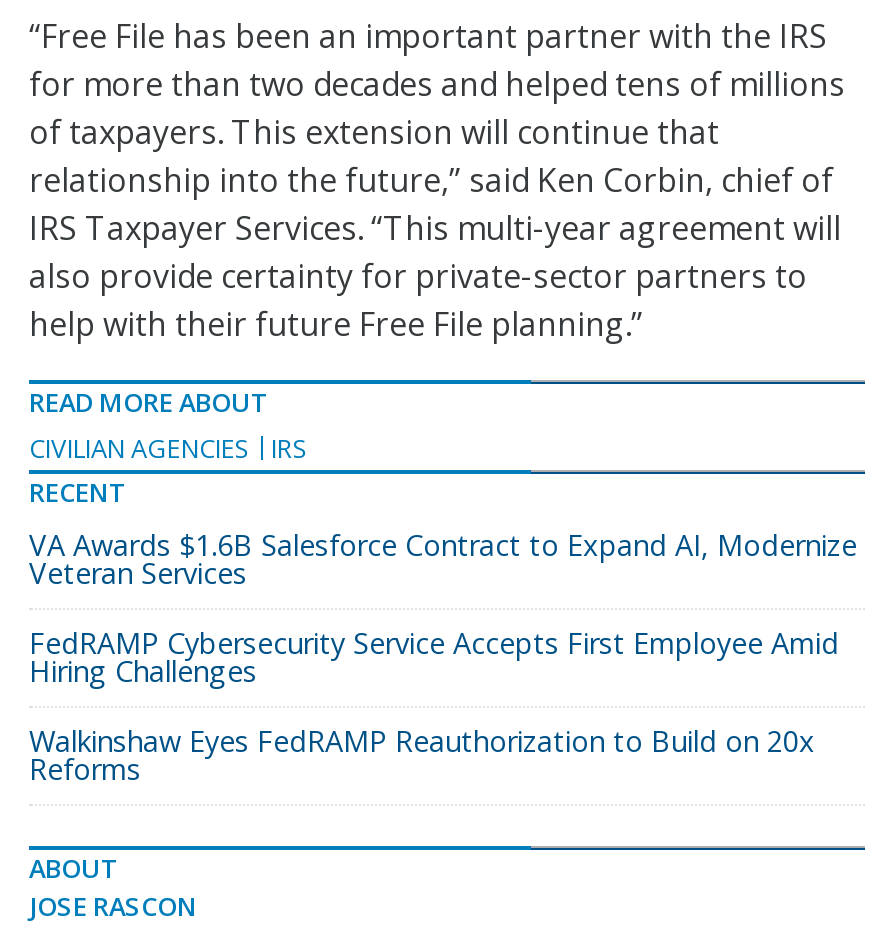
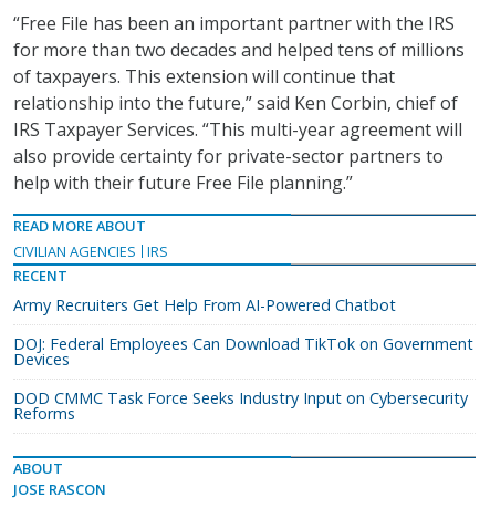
[29,526,857,592] VA Awards $1.6B Salesforce Contract to Expand AI, Modernize | Veteran Services -> [13,295,396,316] Army Recruiters Get Help From AI-Powered Chatbot
[29,624,839,690] FedRAMP Cybersecurity Service Accepts First Employee Amid | Hiring Challenges -> [13,333,473,370] DOJ: Federal Employees Can Download TikTok on Government | Devices
[29,722,815,760] Walkinshaw Eyes FedRAMP Reauthorization to Build on 20x -> [13,387,468,409] DOD CMMC Task Force Seeks Industry Input on Cybersecurity

